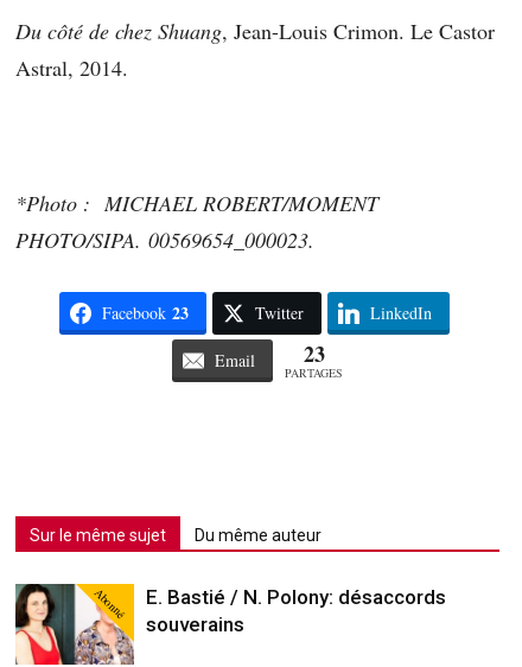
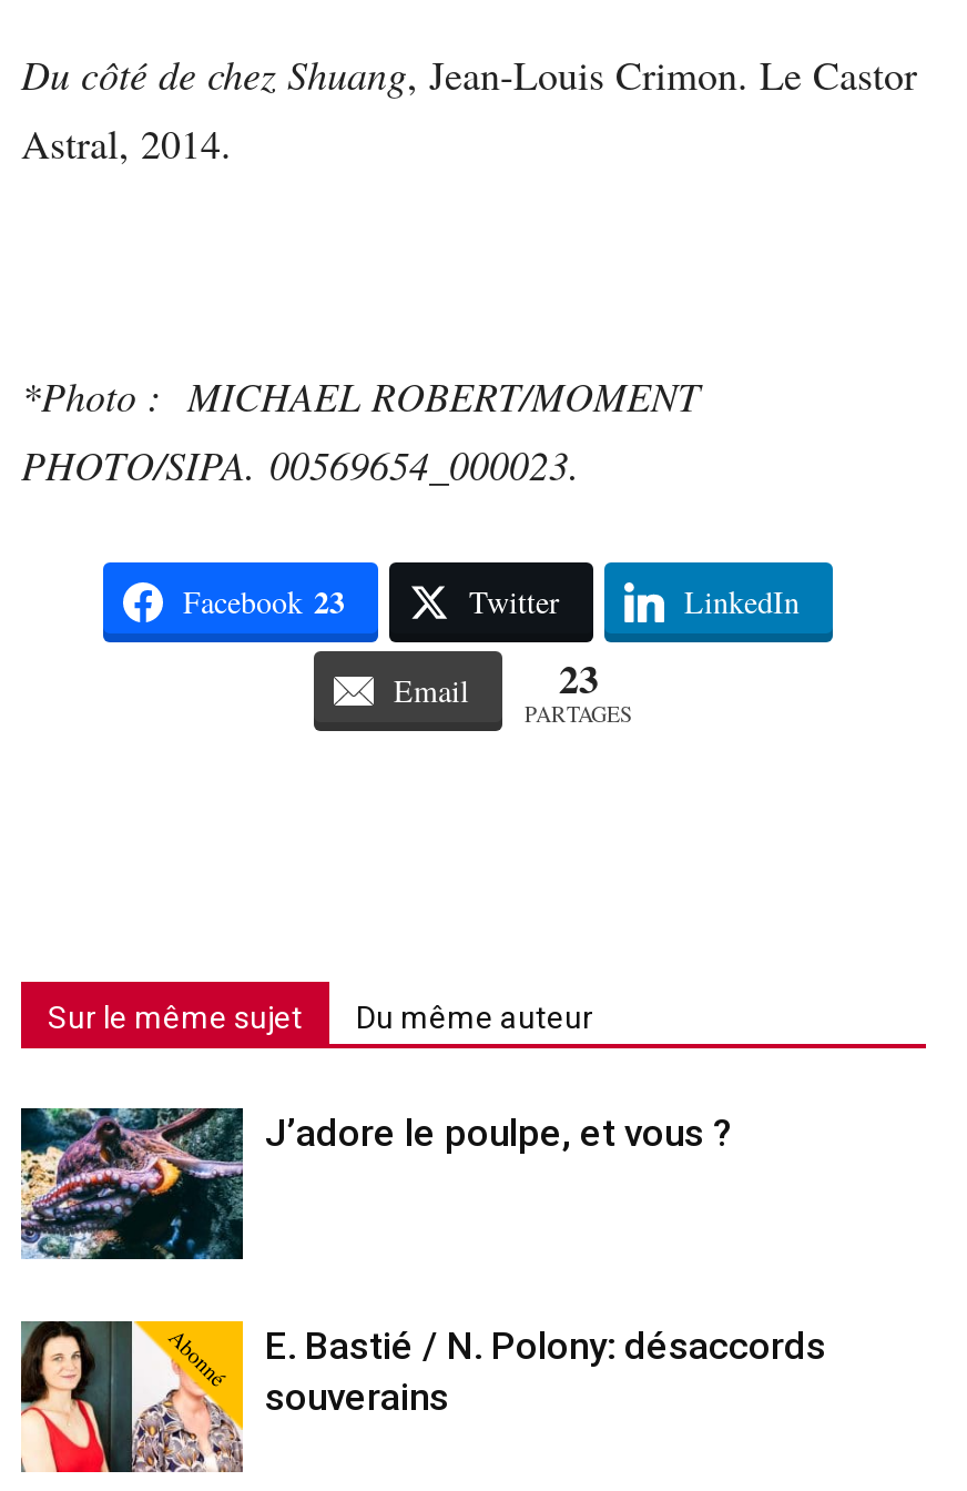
none -> [19,1106,733,1261] [image] | J’adore le poulpe, et vous ?

